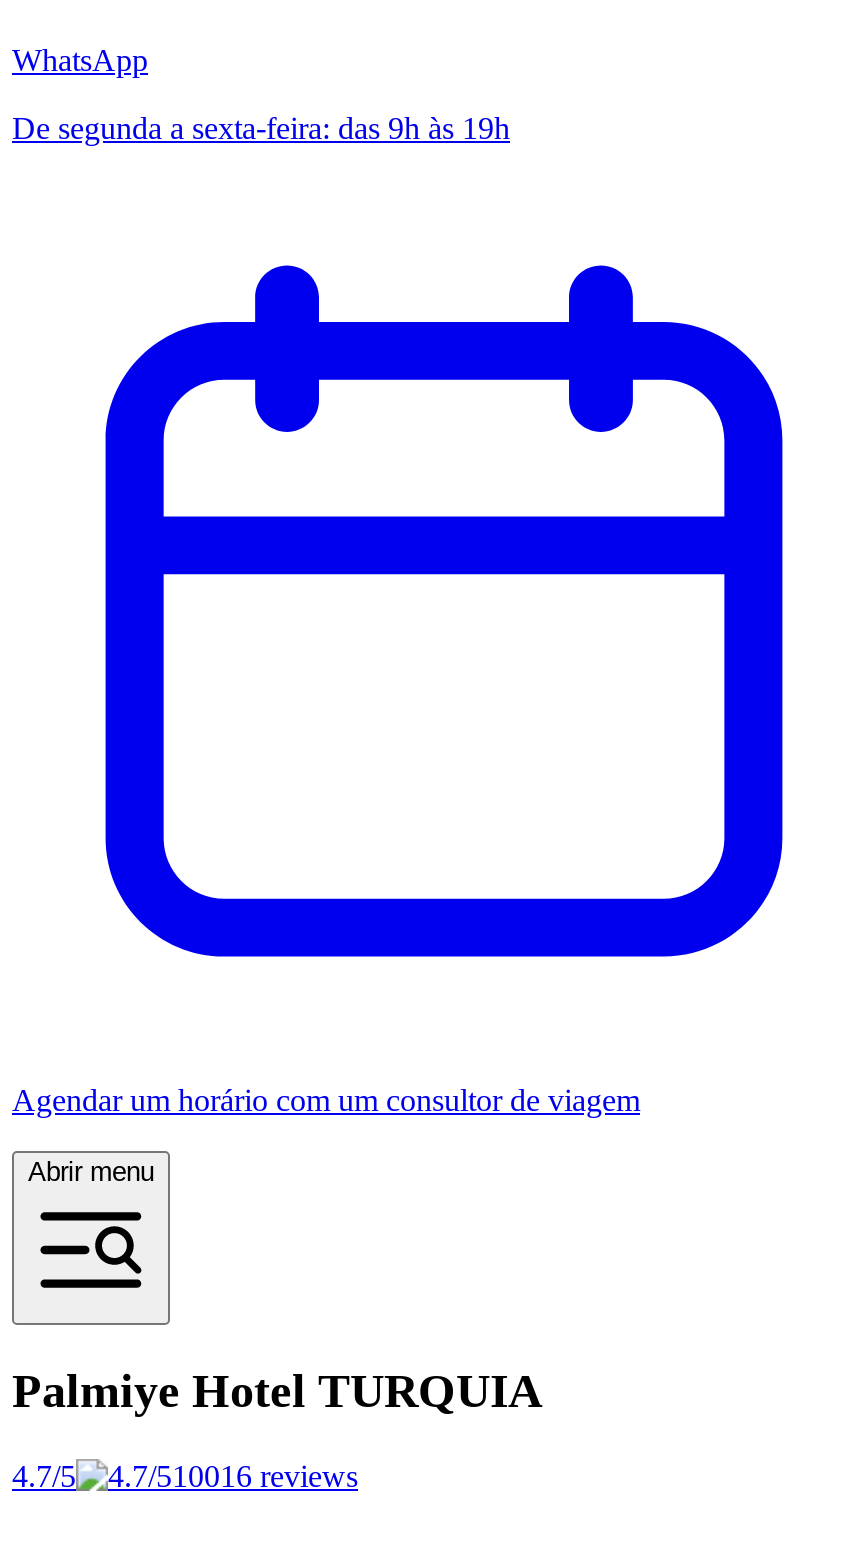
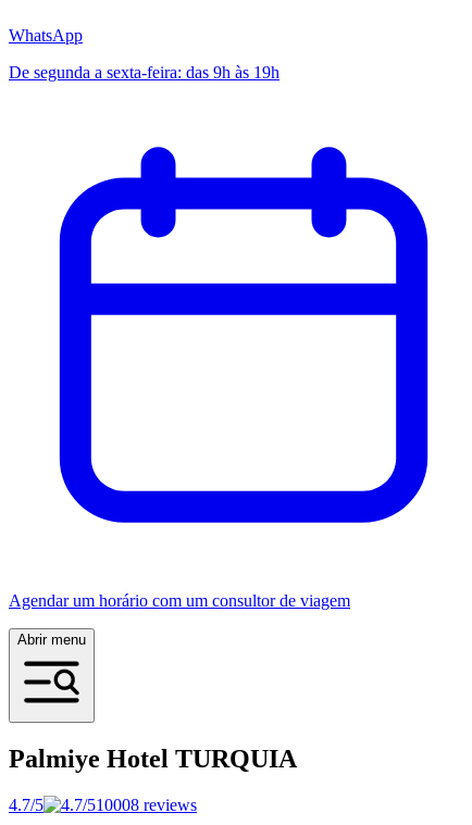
[172,1459,358,1493] 10016 reviews -> [96,796,197,814] 10008 reviews

